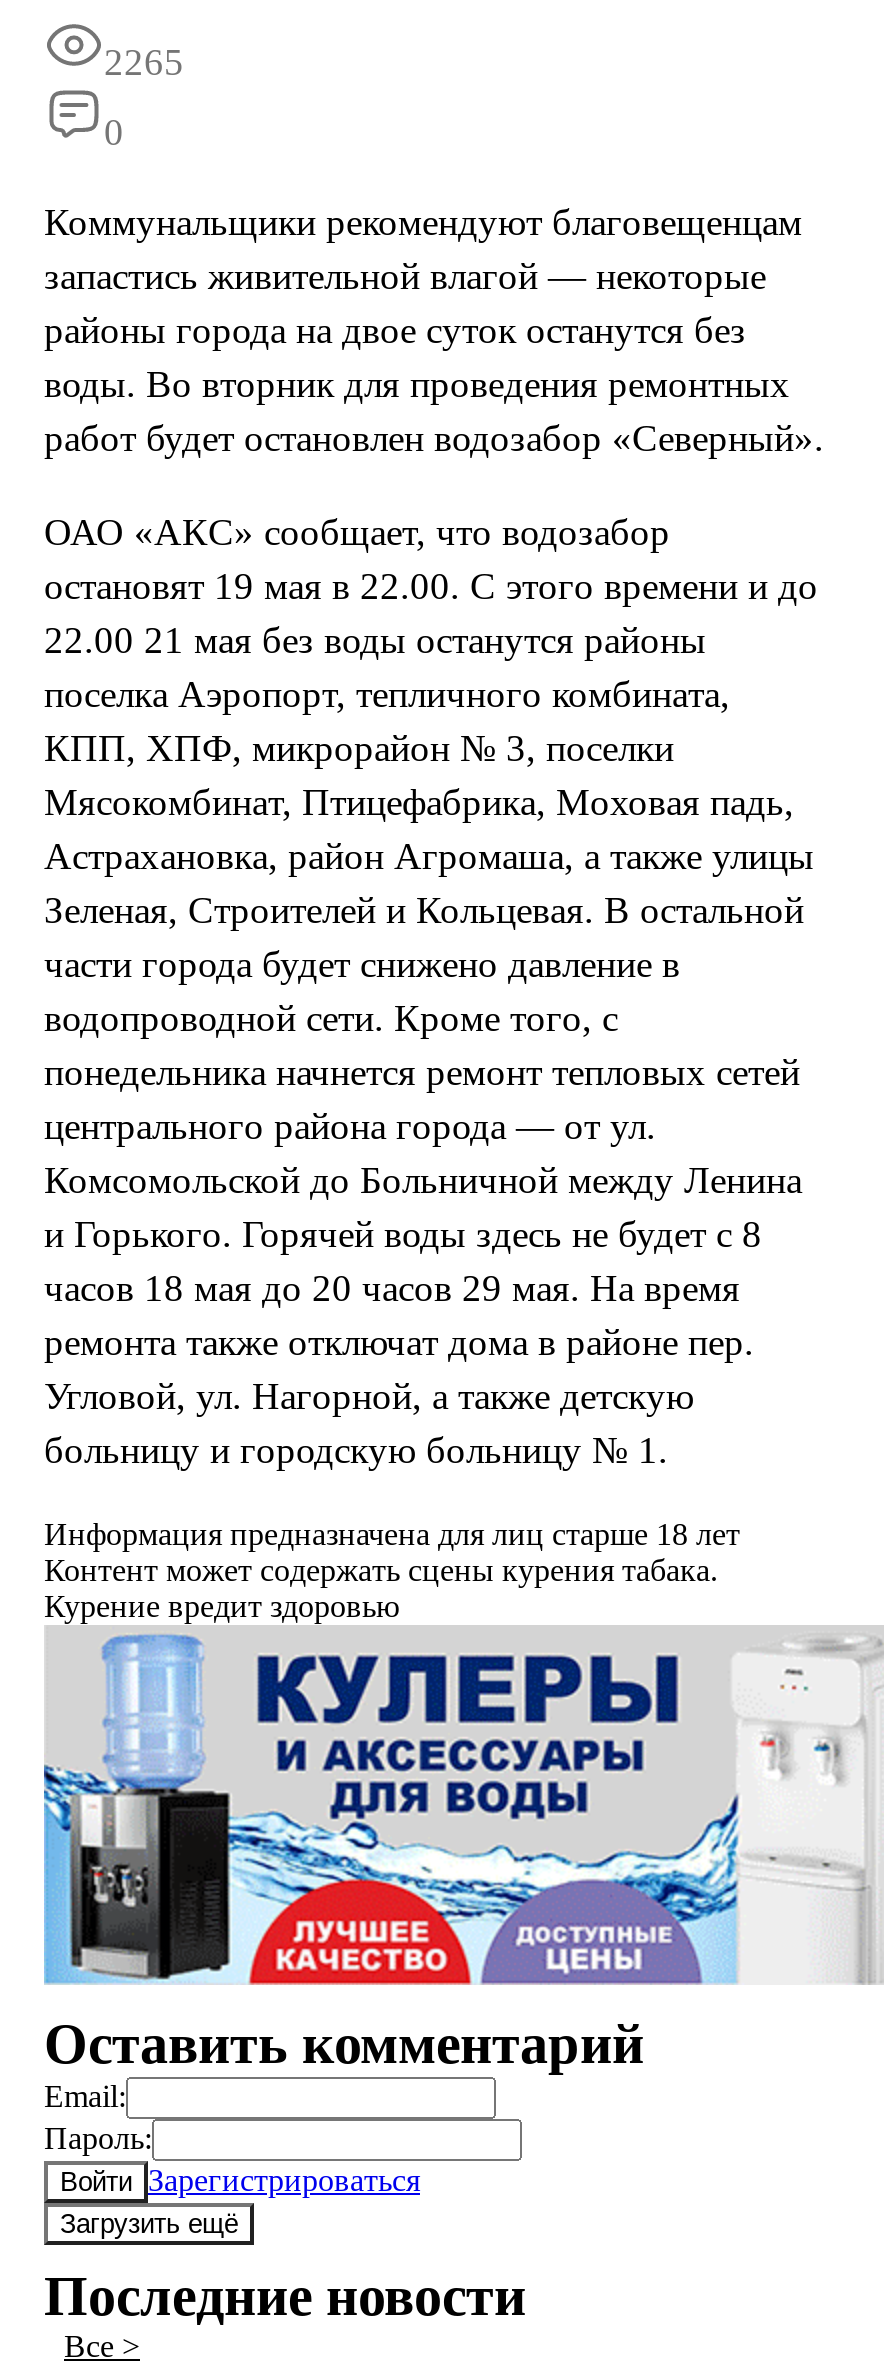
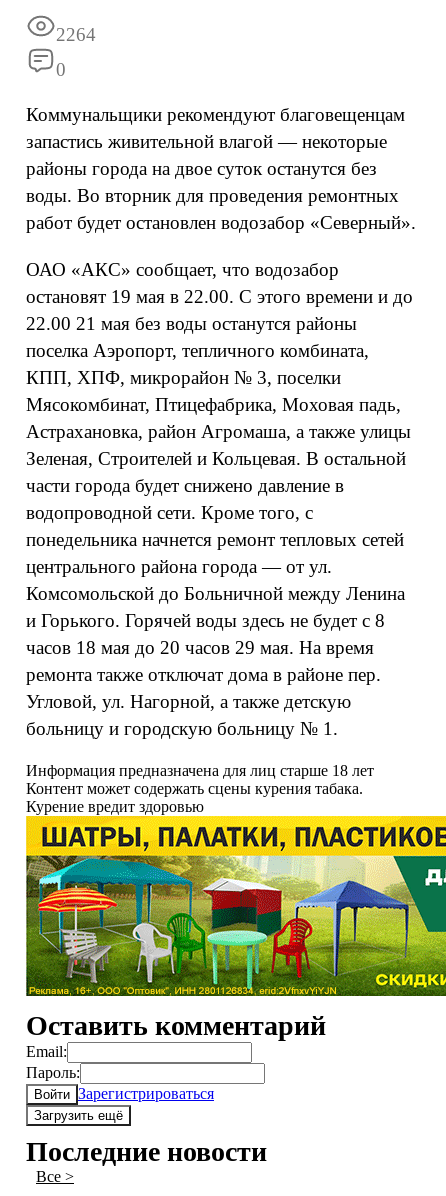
[104,42,184,84] 2265 -> [56,24,96,45] 2264
[42,1625,878,1987] [image] -> [25,815,443,997] [image]

